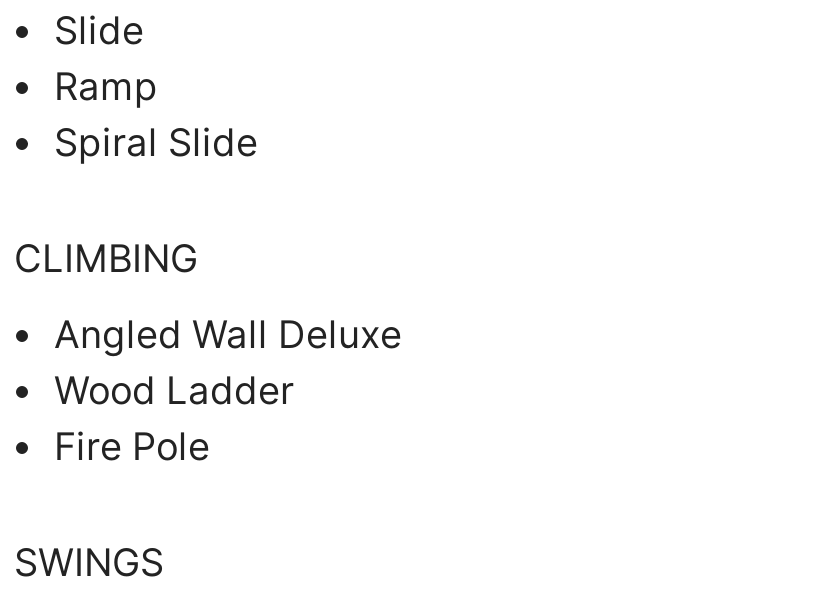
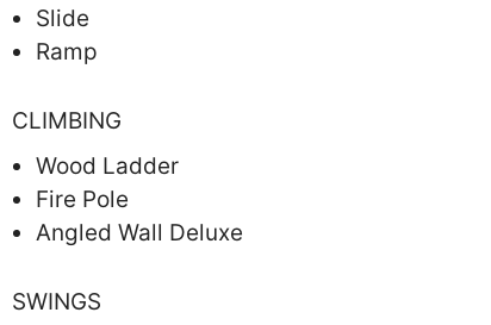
[54,119,258,165] Spiral Slide -> none
moved [54,311,402,357] -> [36,219,243,246]: Angled Wall Deluxe
moved [54,367,294,469] -> [36,152,179,213]: Wood Ladder | Fire Pole

